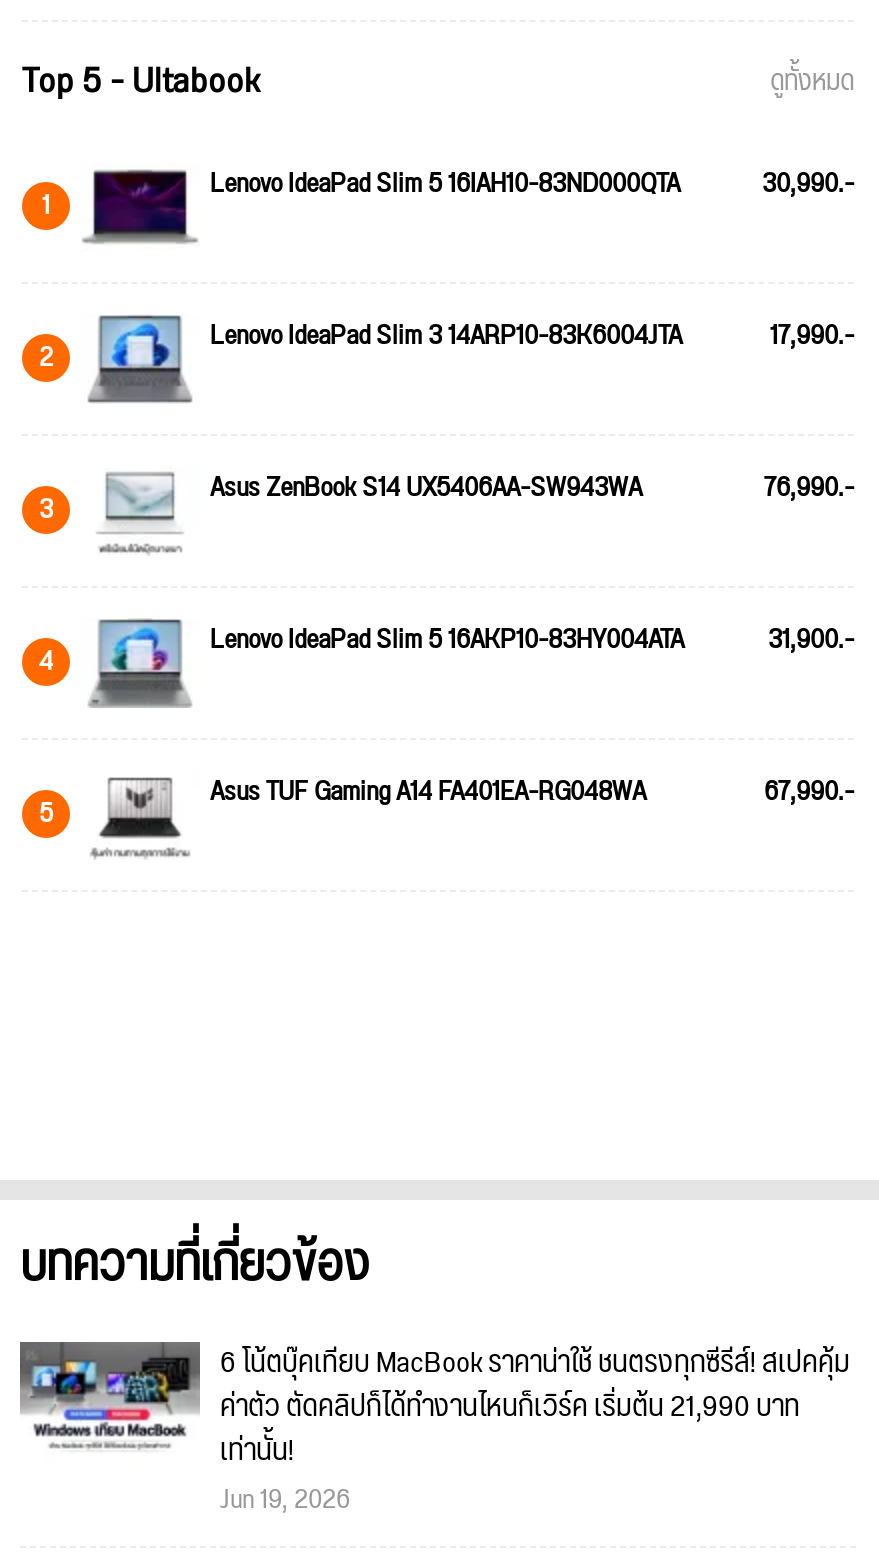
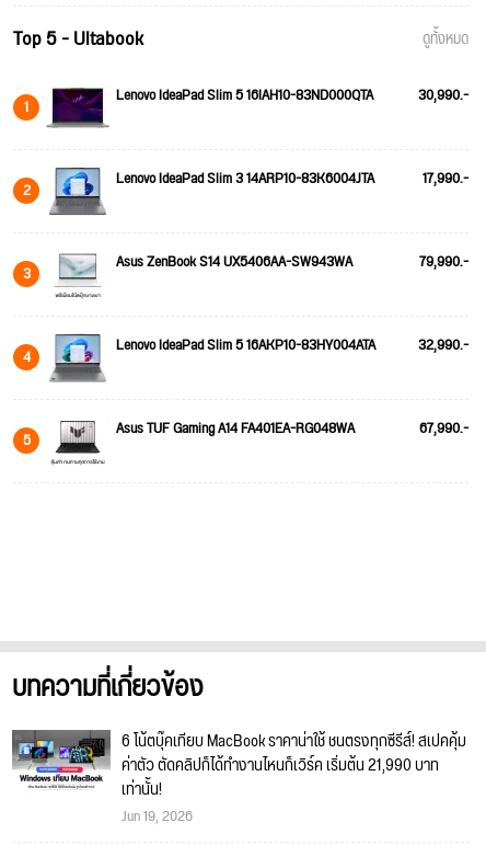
[764,461,854,513] 76,990.- -> [419,247,468,276] 79,990.-
[210,613,854,665] Lenovo IdeaPad Slim 5 16AKP10-83HY004ATA 31,900.- -> [116,331,468,359] Lenovo IdeaPad Slim 5 16AKP10-83HY004ATA 32,990.-

